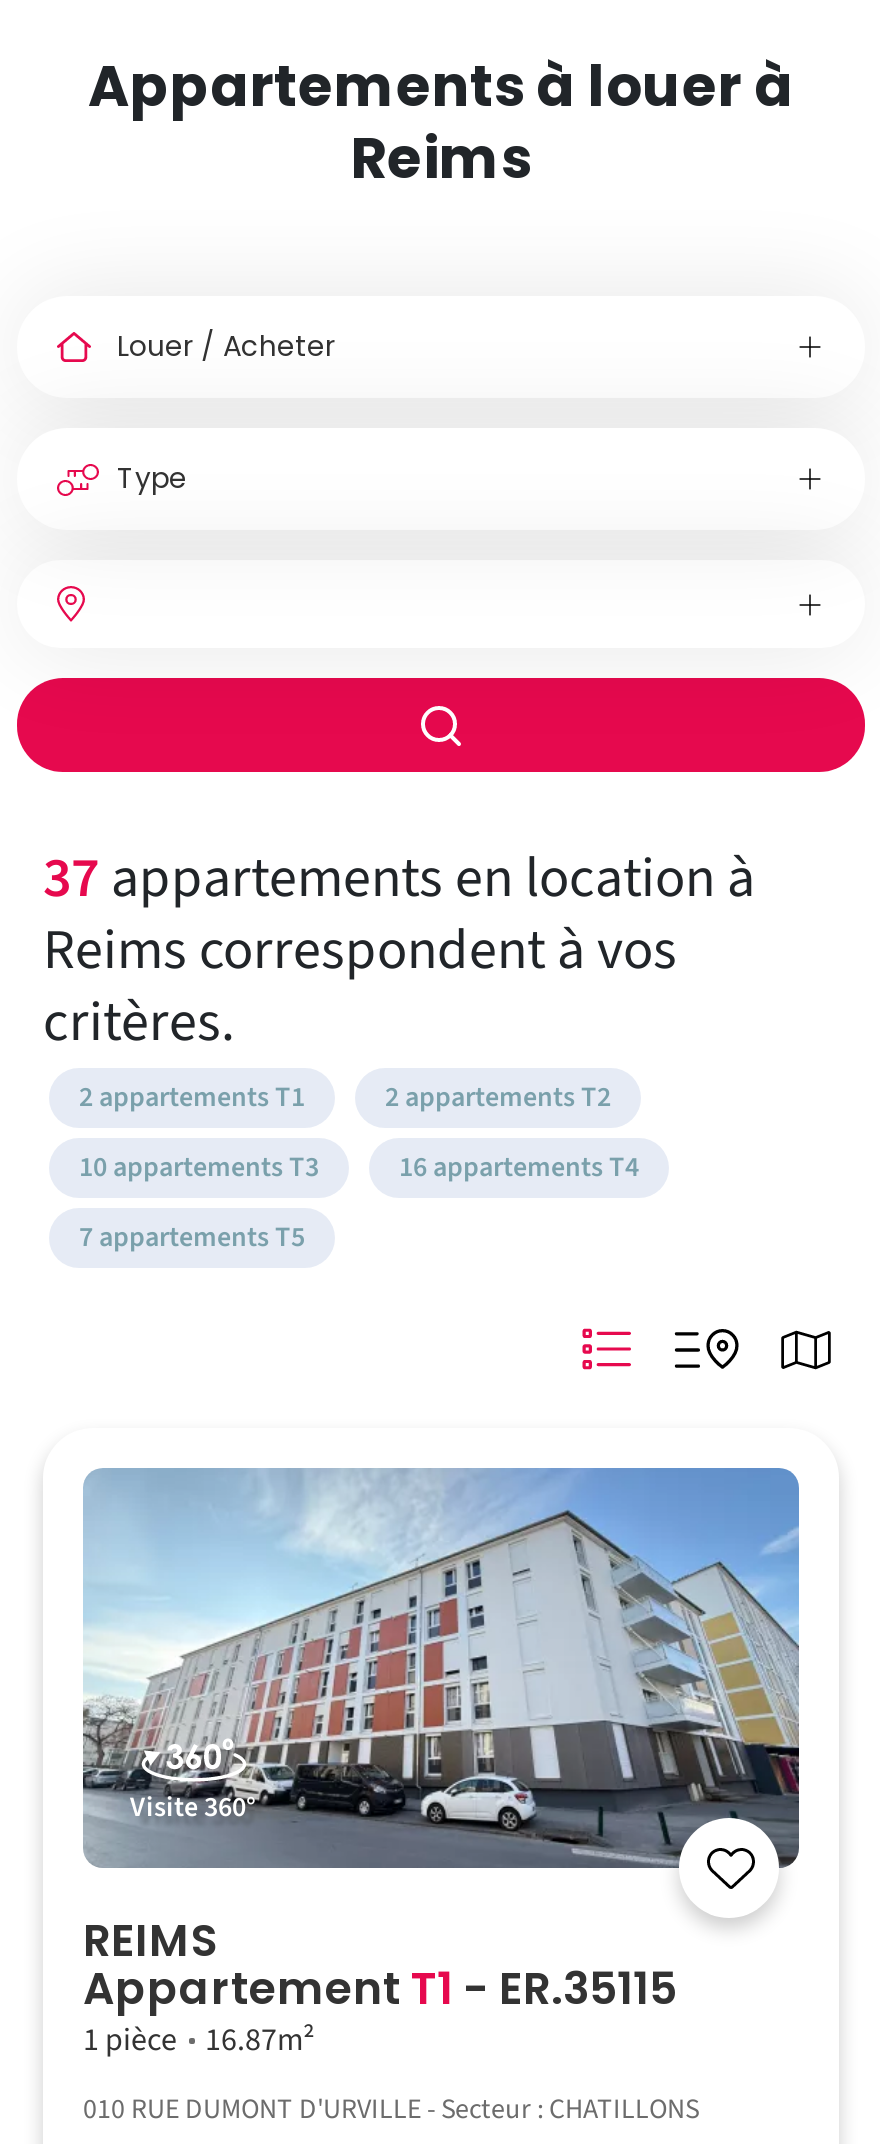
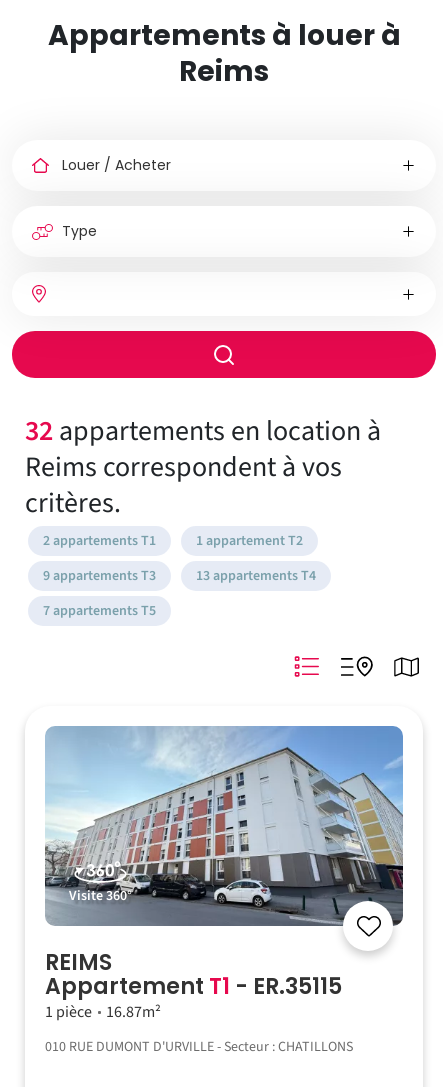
[43,838,755,918] 37 appartements en location à -> [25,411,381,451] 32 appartements en location à
[385,1078,611,1118] 2 appartements T2 -> [196,531,303,551] 1 appartement T2
[79,1148,319,1188] 10 appartements T3 -> [43,566,156,586] 9 appartements T3
[399,1148,639,1188] 16 appartements T4 -> [196,566,316,586] 13 appartements T4

